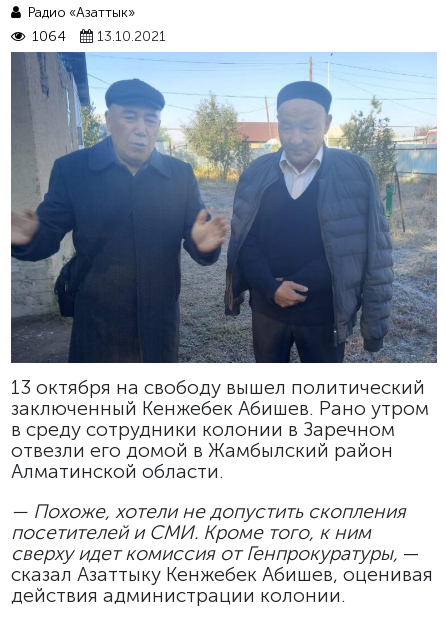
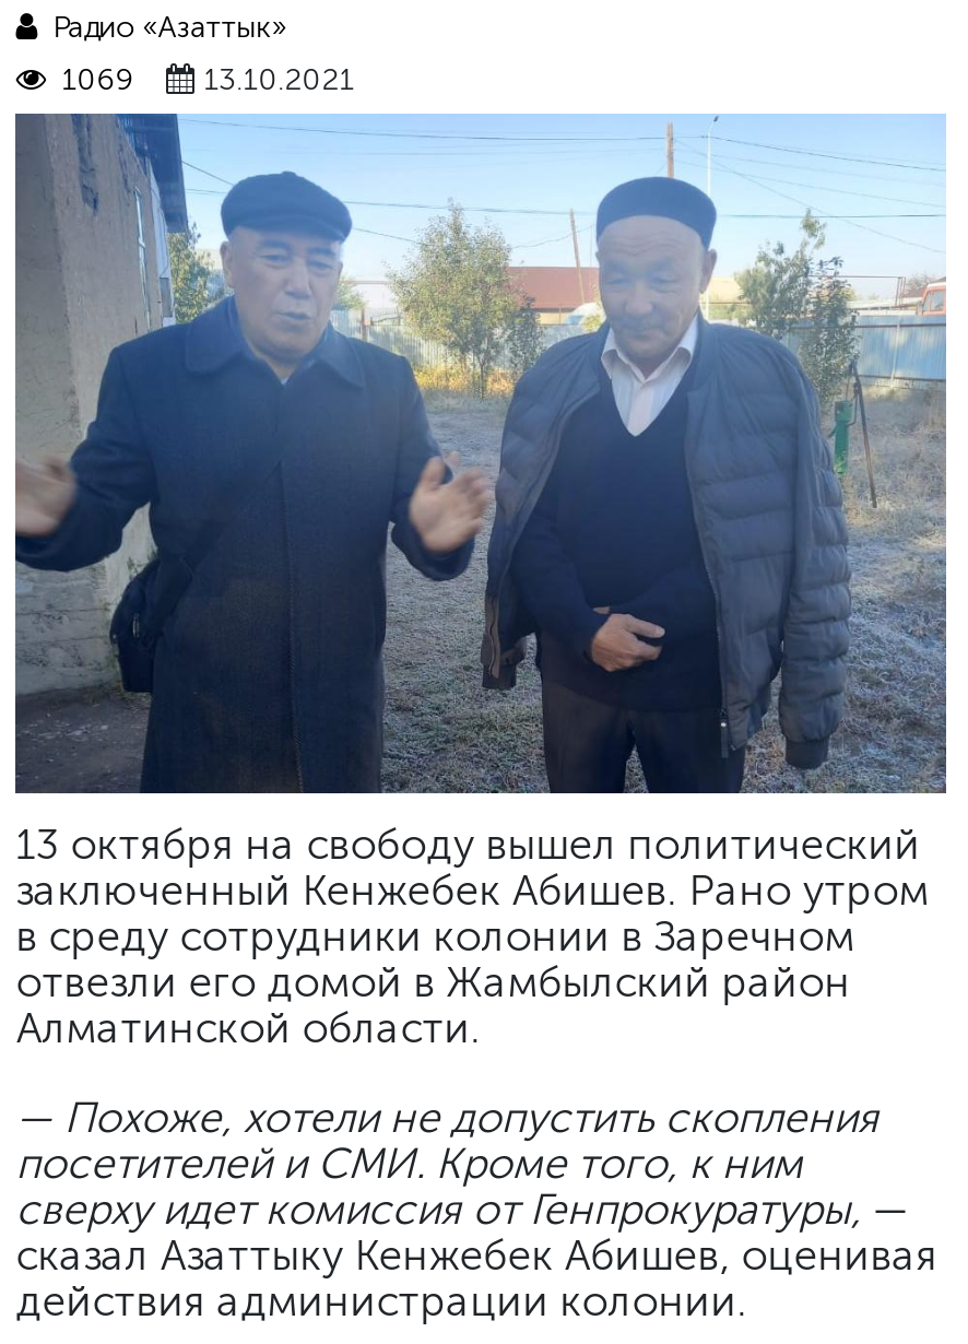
[32,27,166,44] 1064 13.10.2021 -> [61,60,354,97] 1069 13.10.2021

